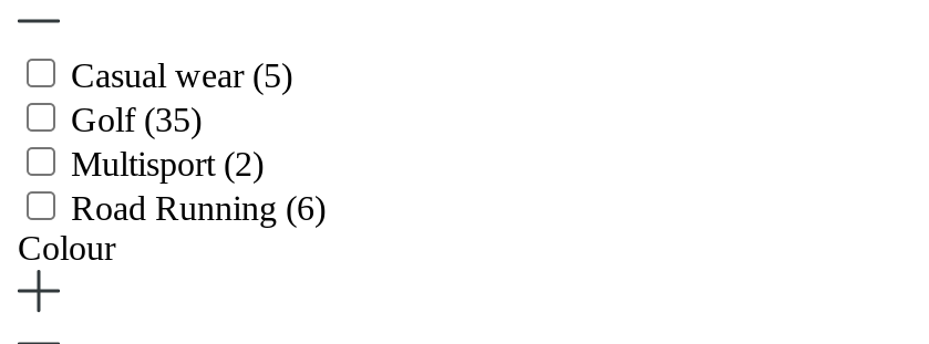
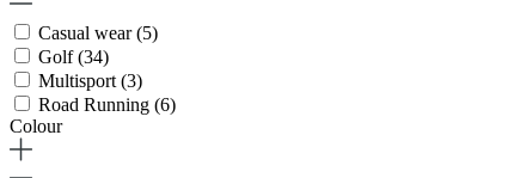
[62,100,202,137] Golf (35) -> [33,46,109,66] Golf (34)
[62,144,264,181] Multisport (2) -> [33,70,142,90] Multisport (3)

